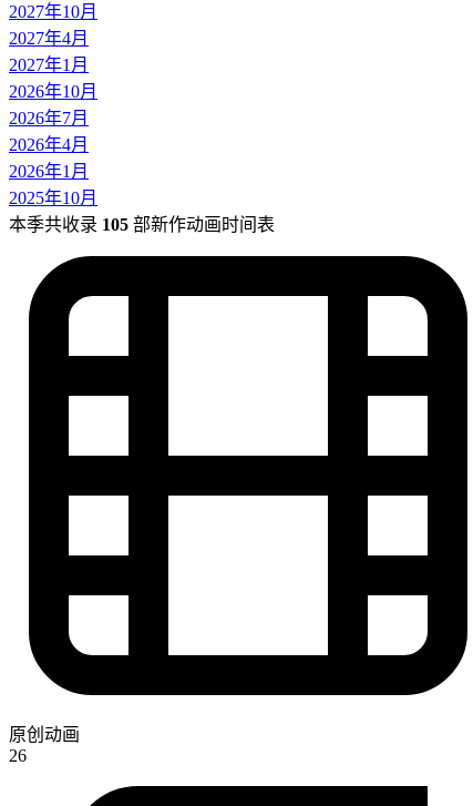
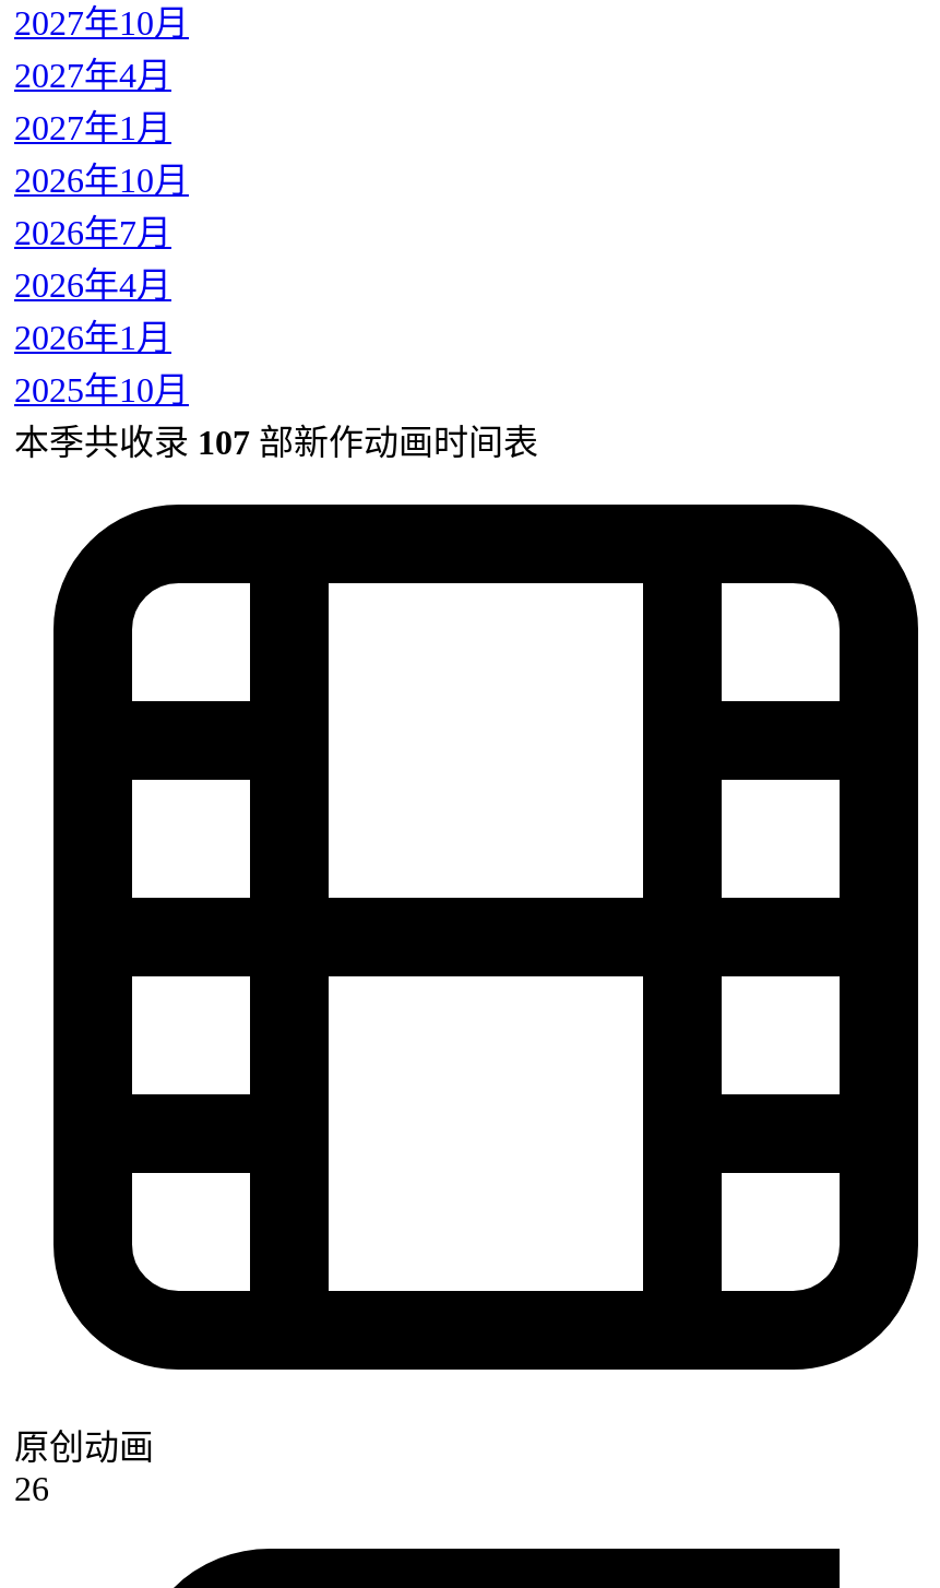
[9,215,275,234] 本季共收录105部新作动画时间表 -> [14,424,538,461] 本季共收录107部新作动画时间表

